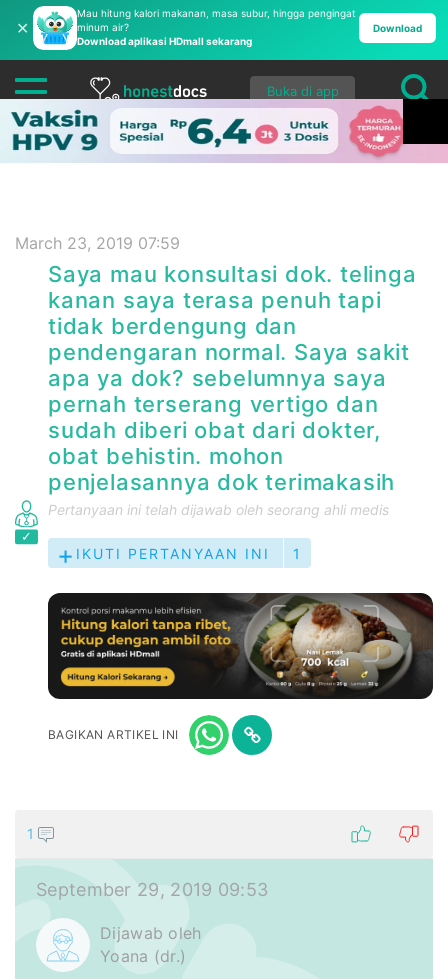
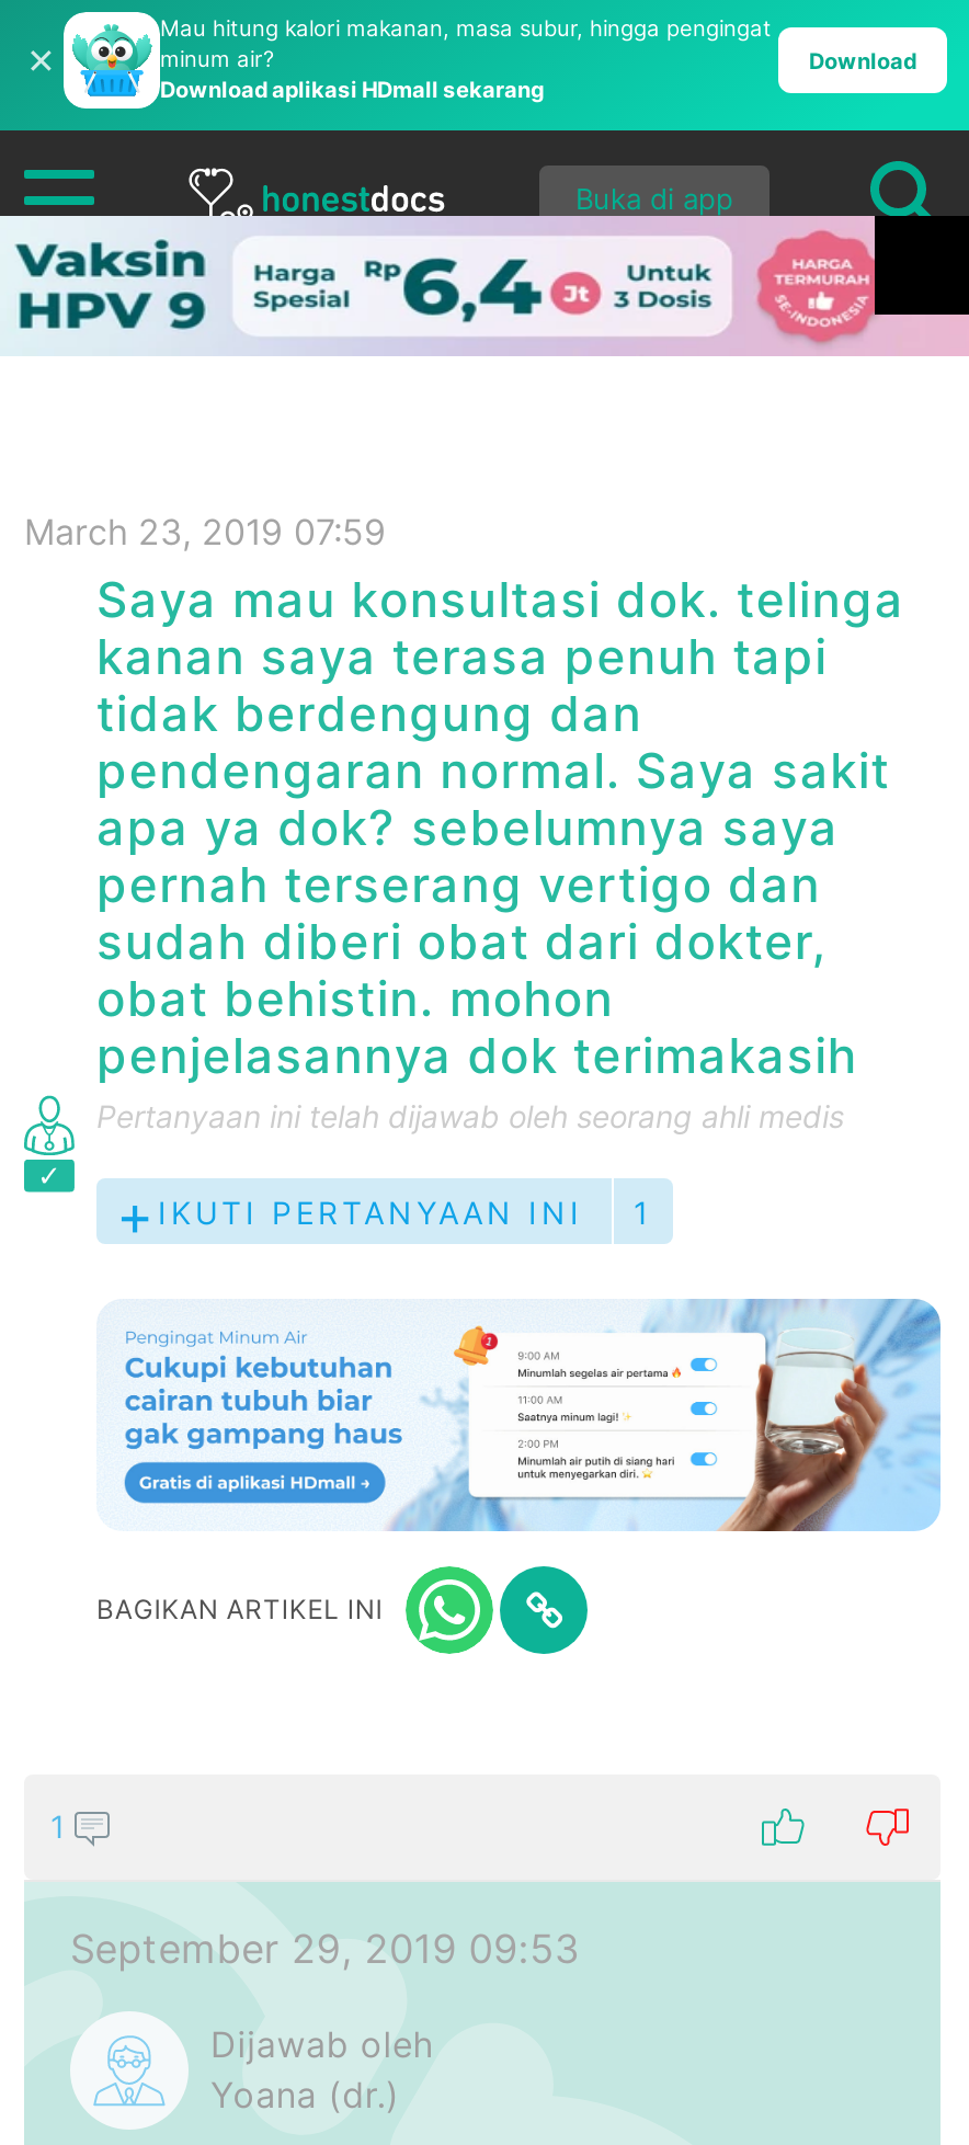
[47,592,434,700] [image] -> [96,1299,943,1533] [image]

